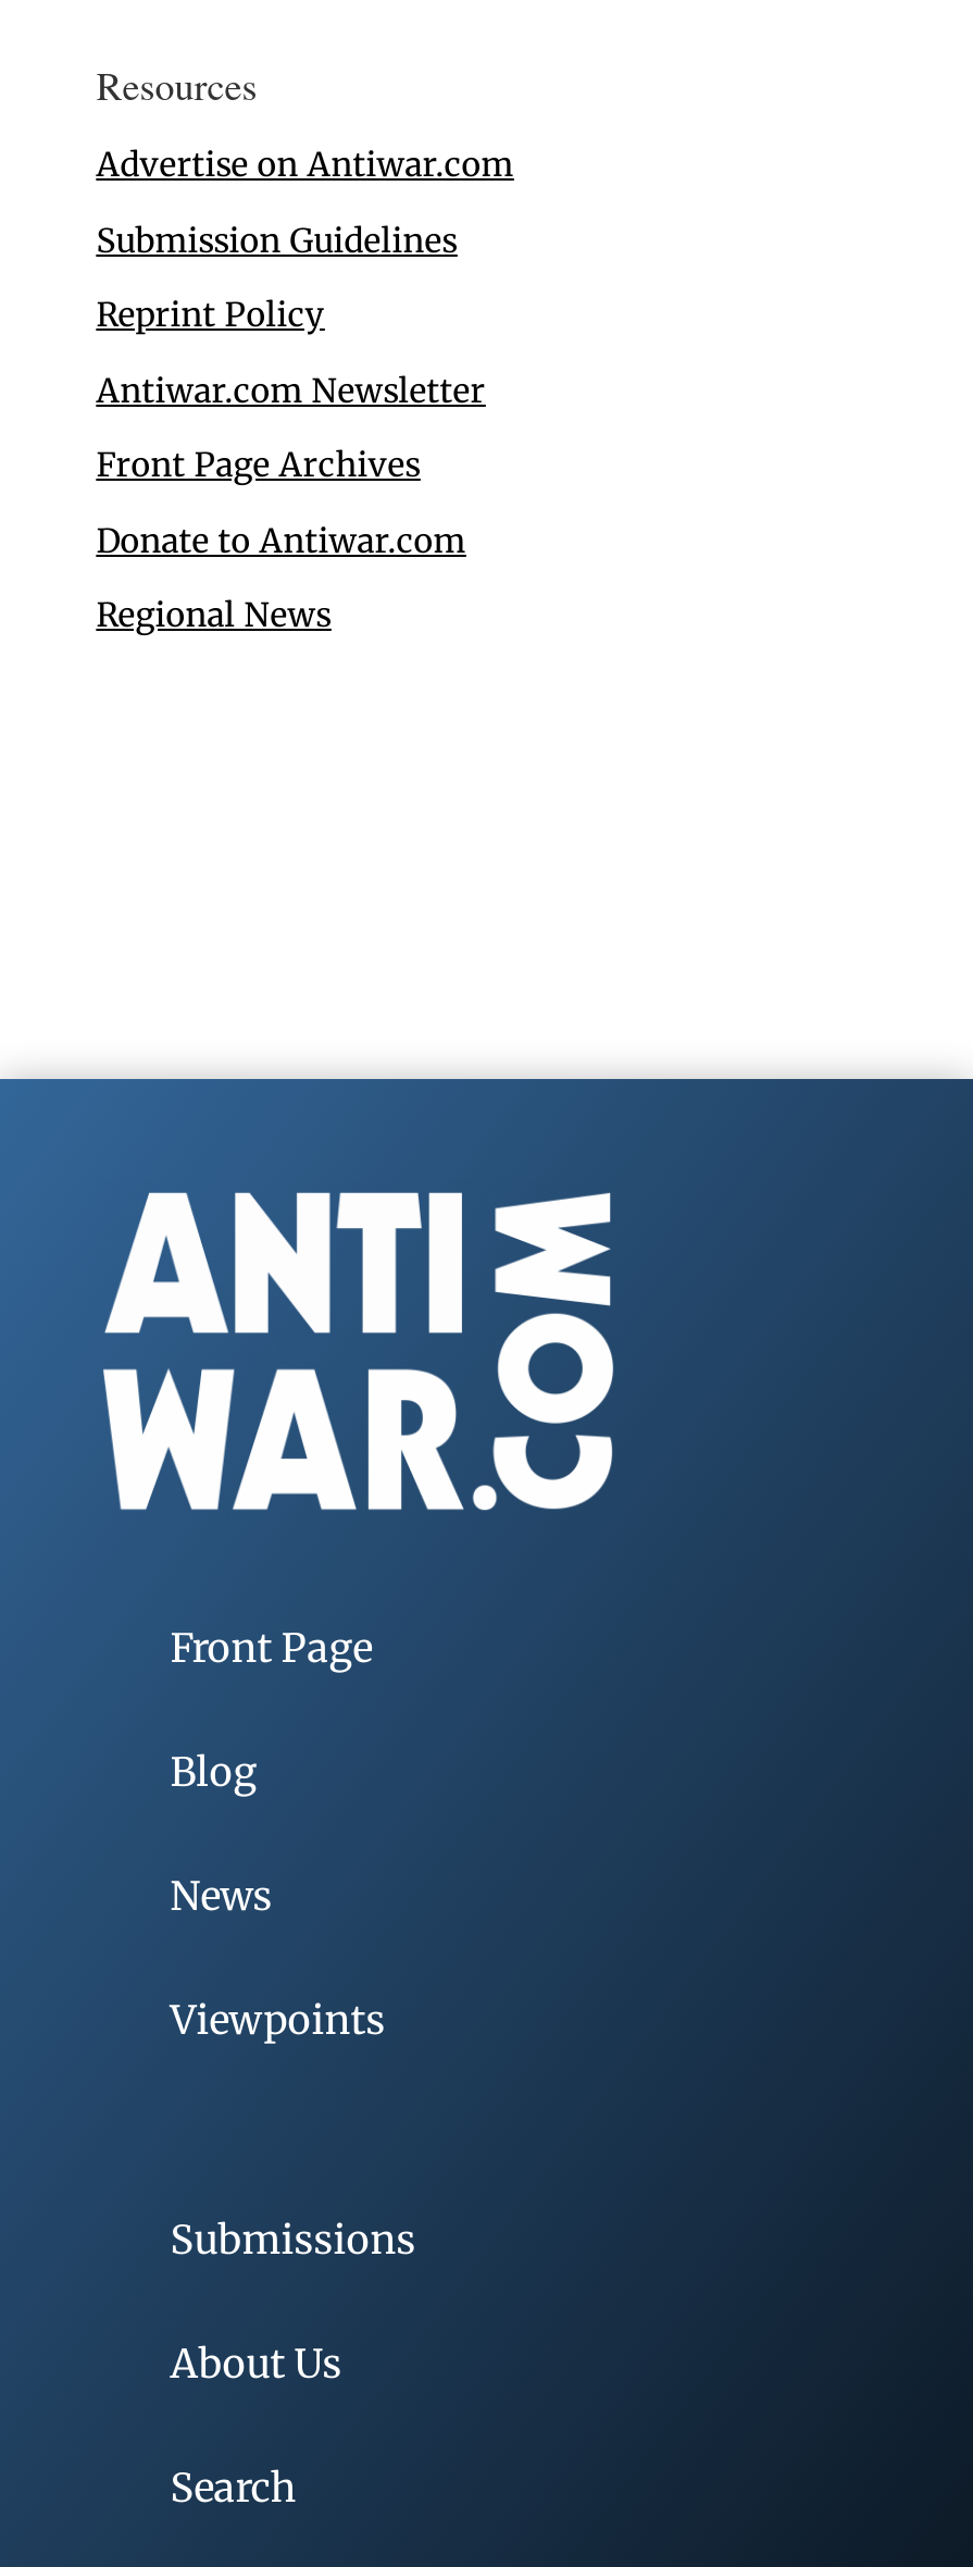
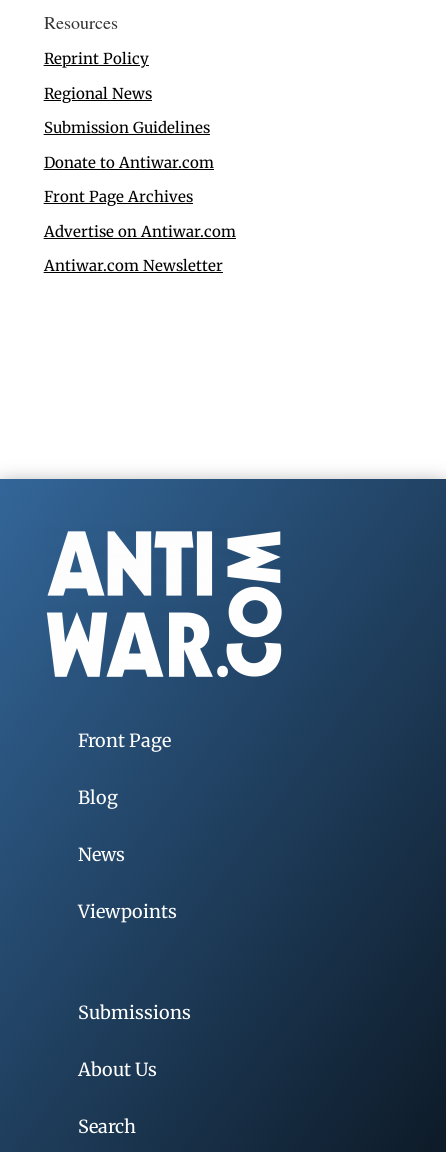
moved [96,144,514,185] -> [44,222,236,241]: Advertise on Antiwar.com
moved [96,219,457,260] -> [44,118,210,137]: Submission Guidelines
moved [96,294,325,335] -> [44,49,149,68]: Reprint Policy
moved [96,369,486,411] -> [44,256,223,275]: Antiwar.com Newsletter
moved [96,444,466,561] -> [44,153,214,206]: Donate to Antiwar.com | Front Page Archives
moved [96,594,331,636] -> [44,84,152,103]: Regional News

